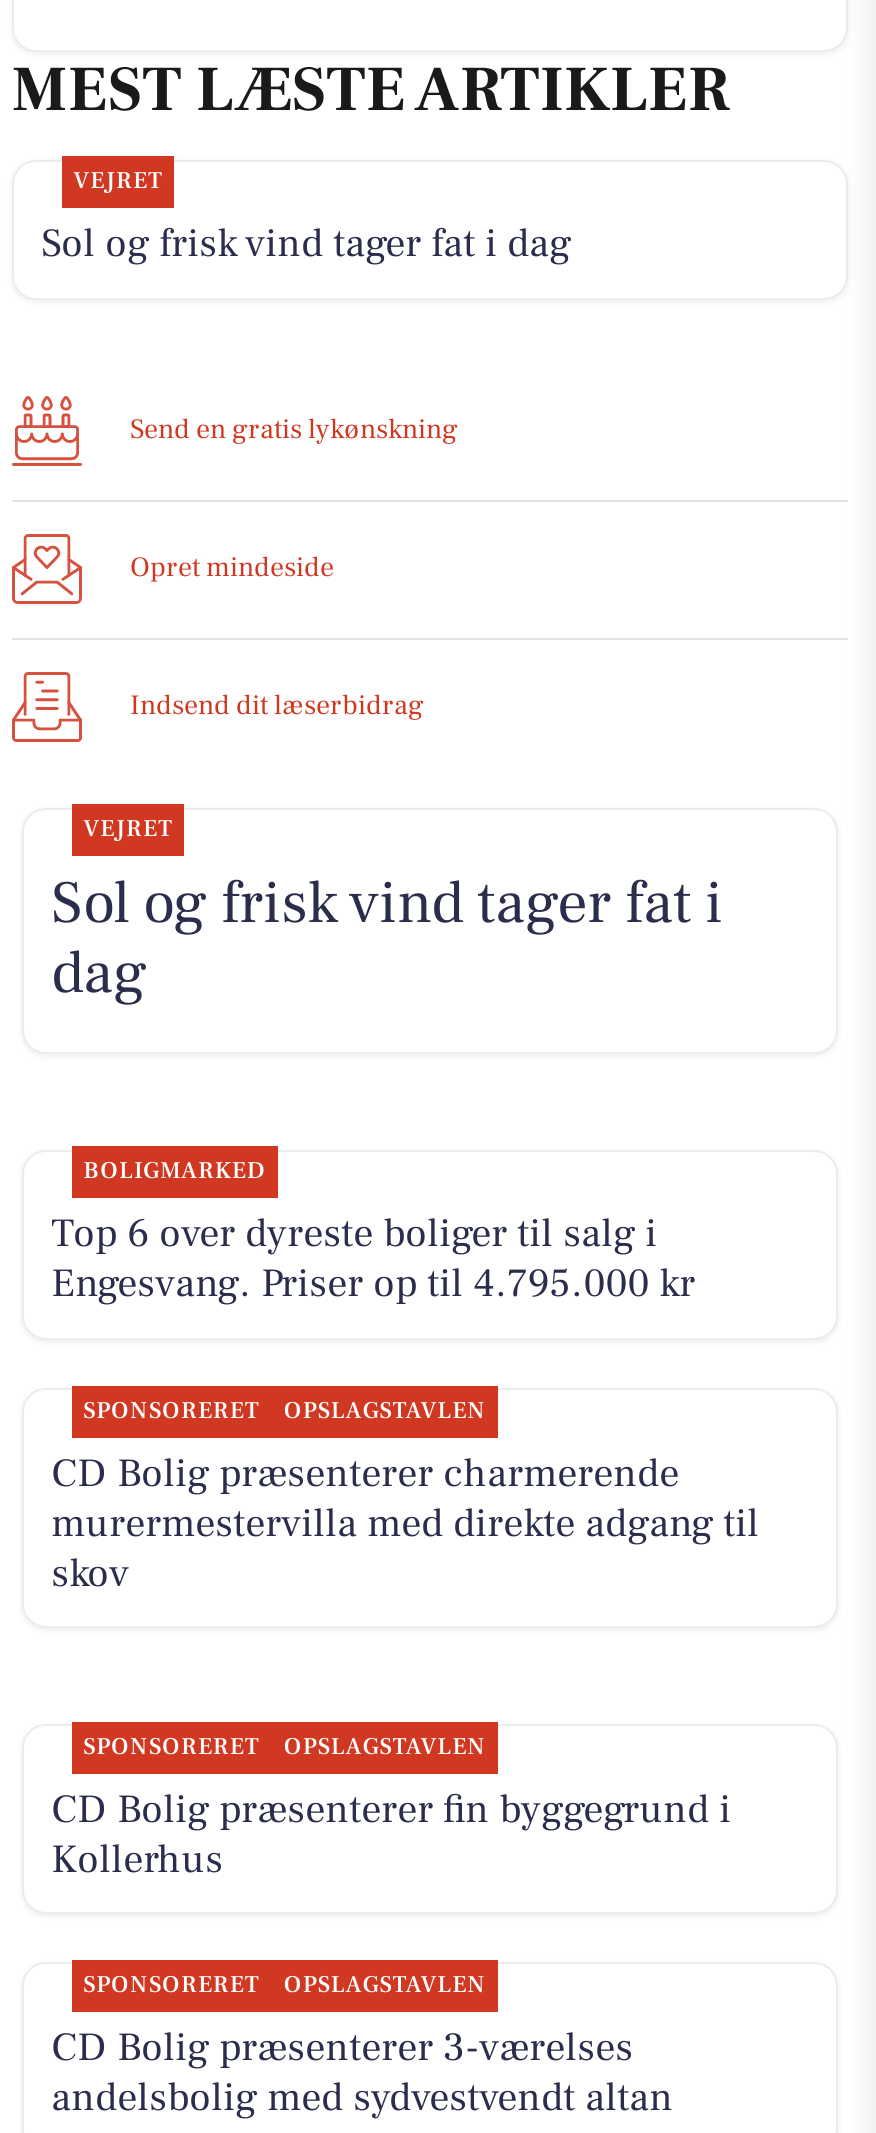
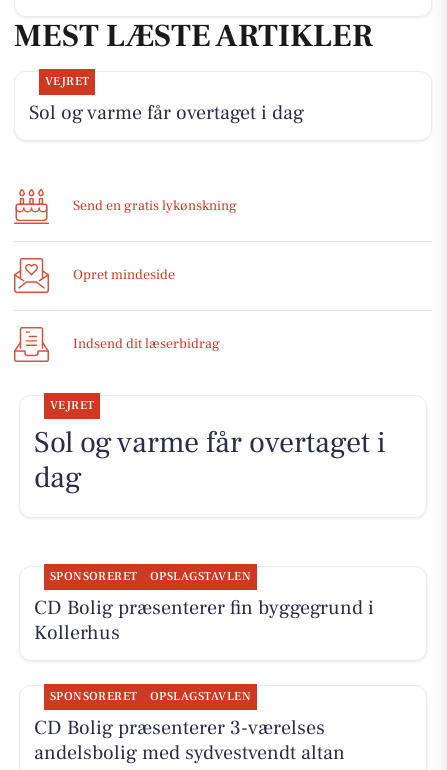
[41,218,571,270] Sol og frisk vind tager fat i dag -> [29,100,304,126] Sol og varme får overtaget i dag
[51,865,723,943] Sol og frisk vind tager fat i -> [34,423,386,462] Sol og varme får overtaget i
[51,1157,759,1599] BOLIGMARKED | Top 6 over dyreste boliger til salg i | Engesvang. Priser op til 4.795.000 kr | SPONSORERET | OPSLAGSTAVLEN | CD Bolig præsenterer charmerende | murermestervilla med direkte adgang til | skov -> none

